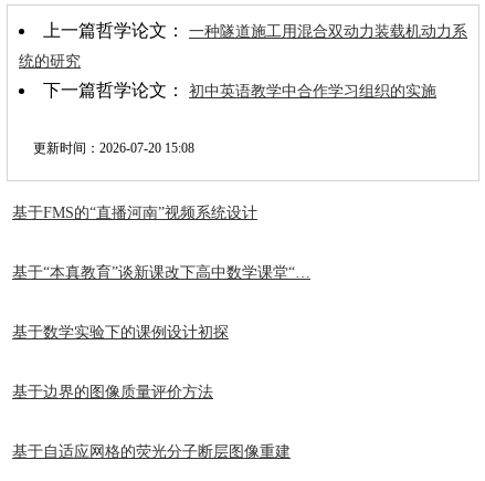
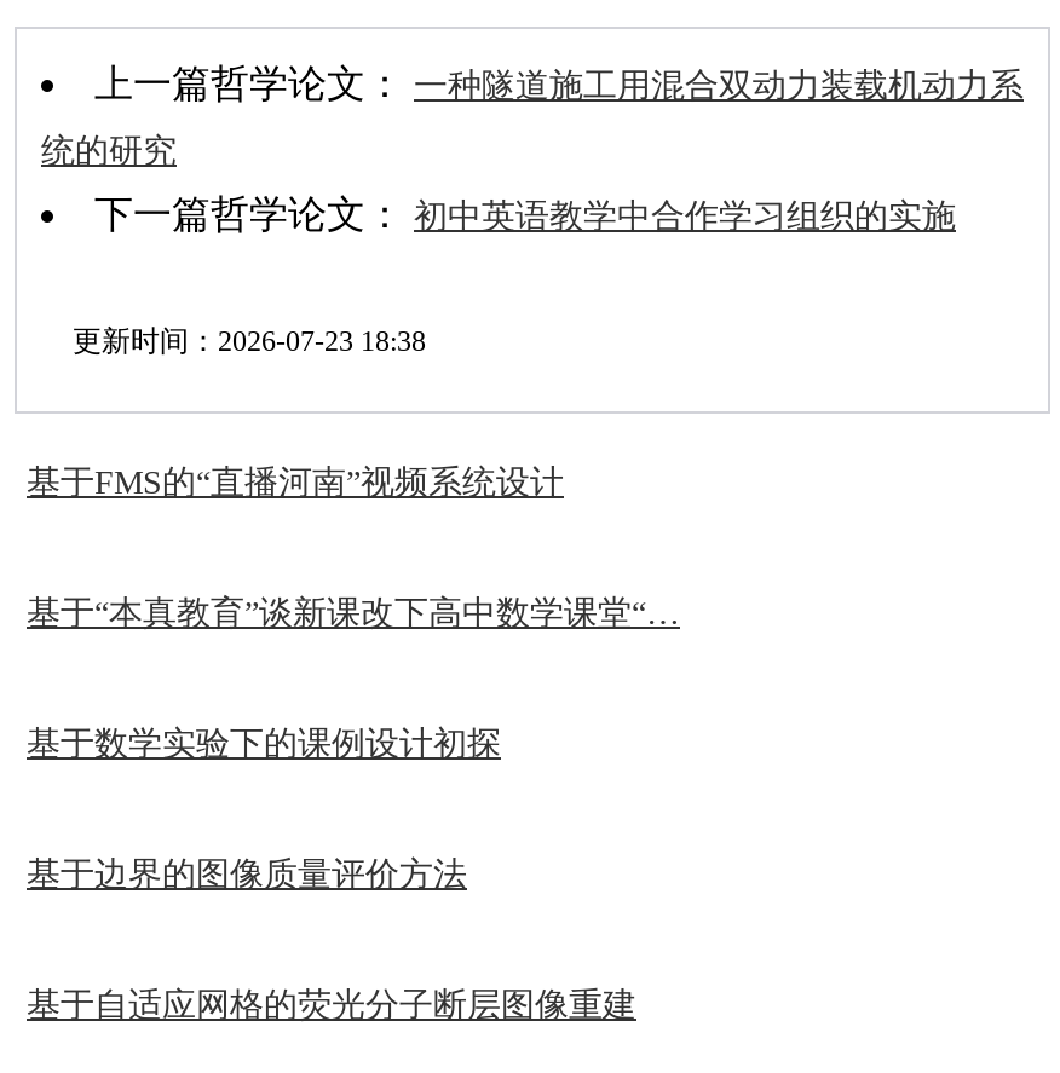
[30,140,194,156] 更新时间：2026-07-20 15:08 -> [65,324,426,358] 更新时间：2026-07-23 18:38

